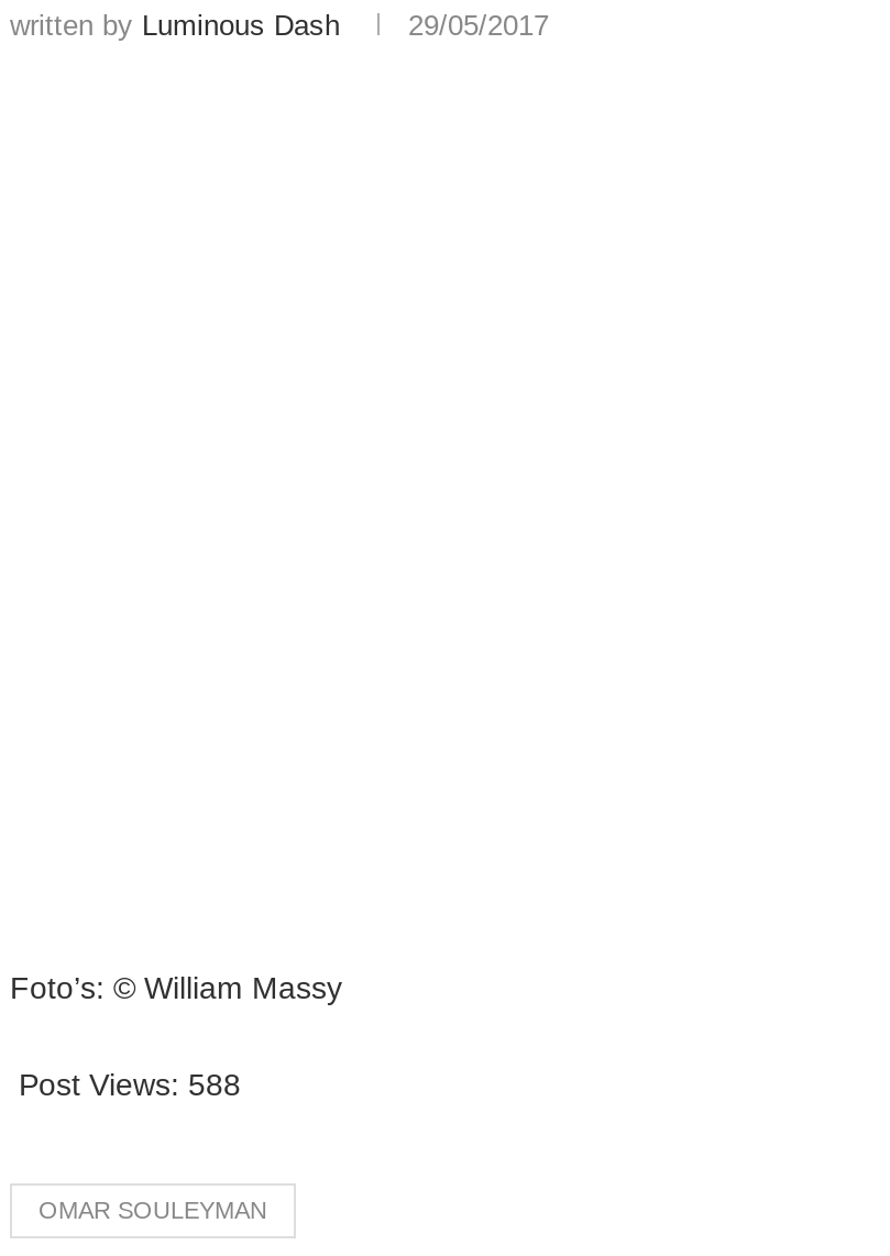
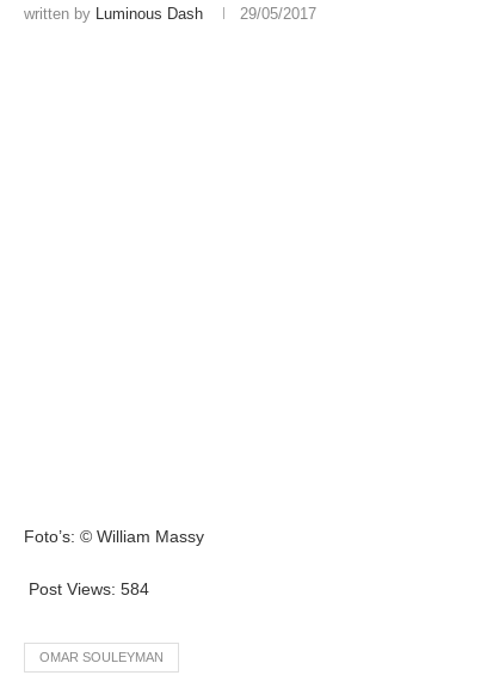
[19,1068,241,1103] Post Views: 588 -> [29,580,149,599] Post Views: 584

